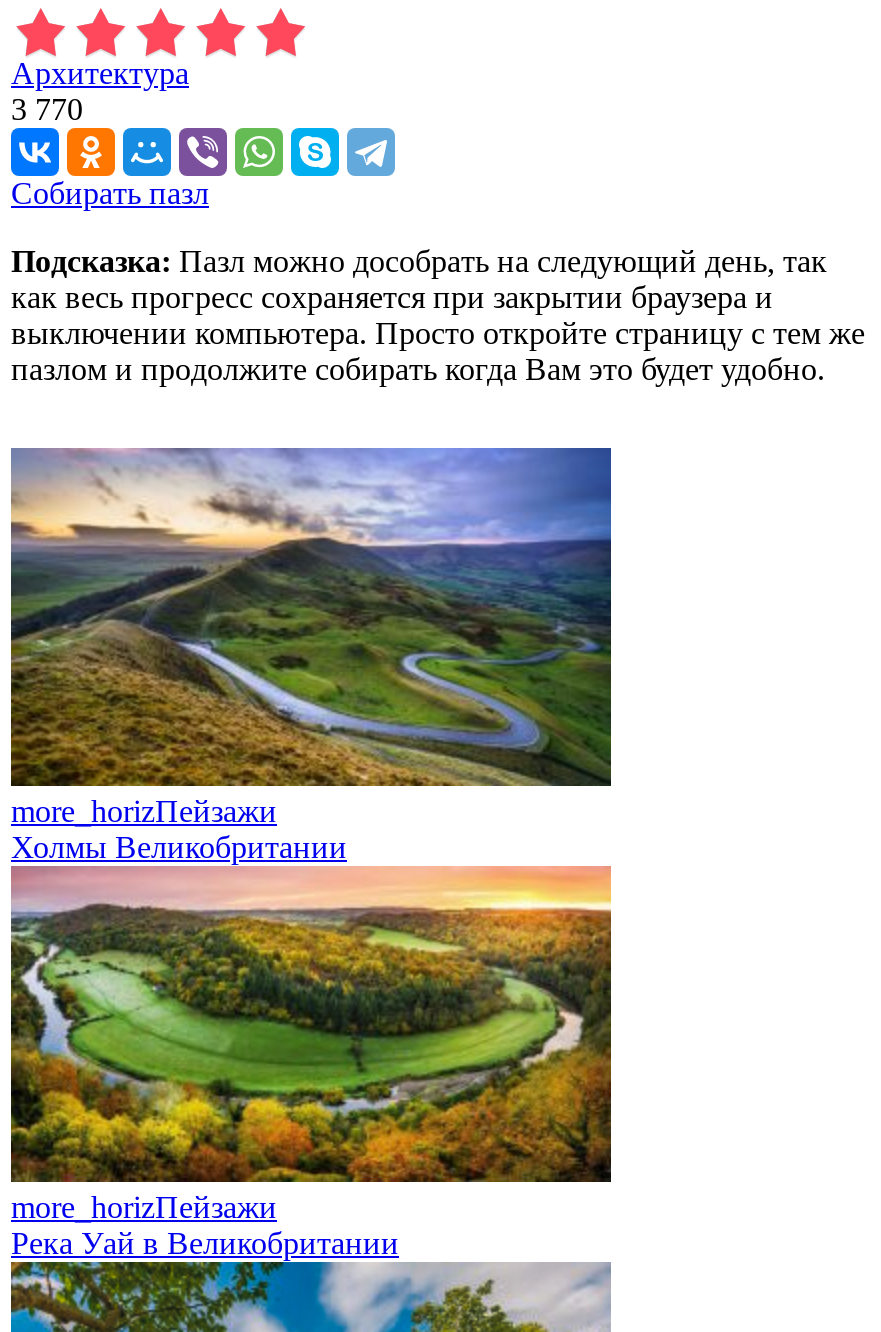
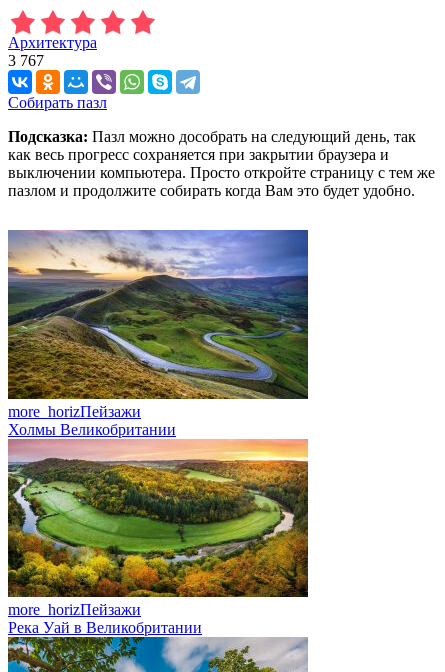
[11,92,83,126] 3 770 -> [8,52,44,69] 3 767

